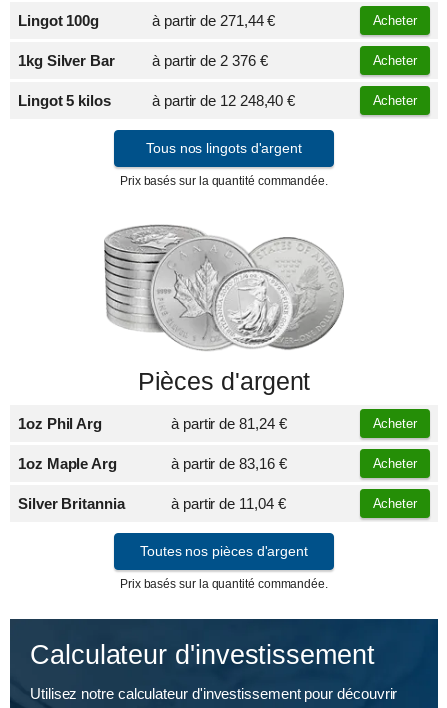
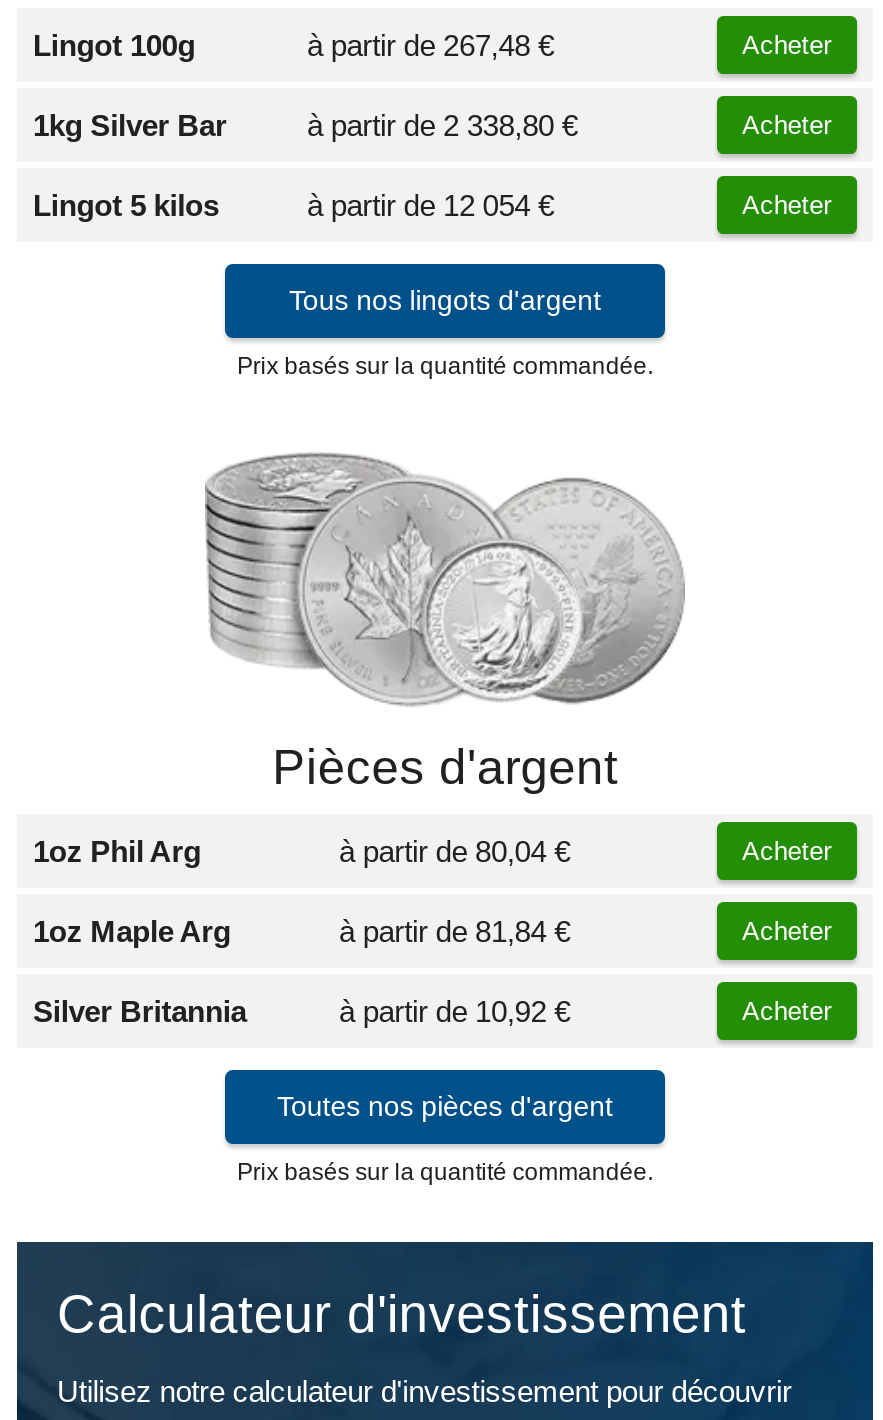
[152,12,275,29] à partir de 271,44 € -> [307,29,554,63] à partir de 267,48 €
[152,52,267,69] à partir de 2 376 € -> [307,109,577,143] à partir de 2 338,80 €
[152,92,295,109] à partir de 12 248,40 € -> [307,189,554,223] à partir de 12 054 €
[171,415,286,432] à partir de 81,24 € -> [339,834,570,868] à partir de 80,04 €
[171,455,286,472] à partir de 83,16 € -> [339,914,570,948] à partir de 81,84 €
[171,495,285,512] à partir de 11,04 € -> [339,994,570,1028] à partir de 10,92 €

